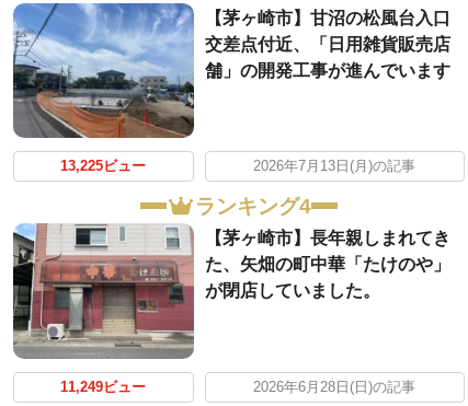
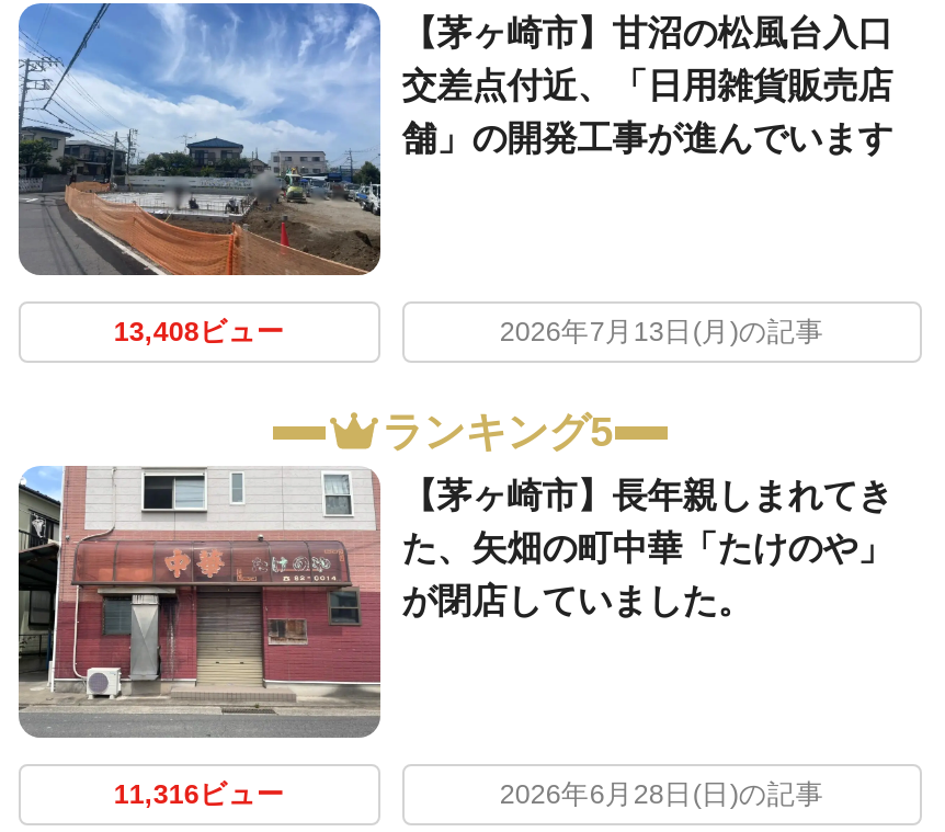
[61,159,146,174] 13,225ビュー -> [114,316,285,347] 13,408ビュー
[195,195,311,218] ランキング4 -> [382,410,614,456] ランキング5
[61,379,146,395] 11,249ビュー -> [114,779,285,810] 11,316ビュー

